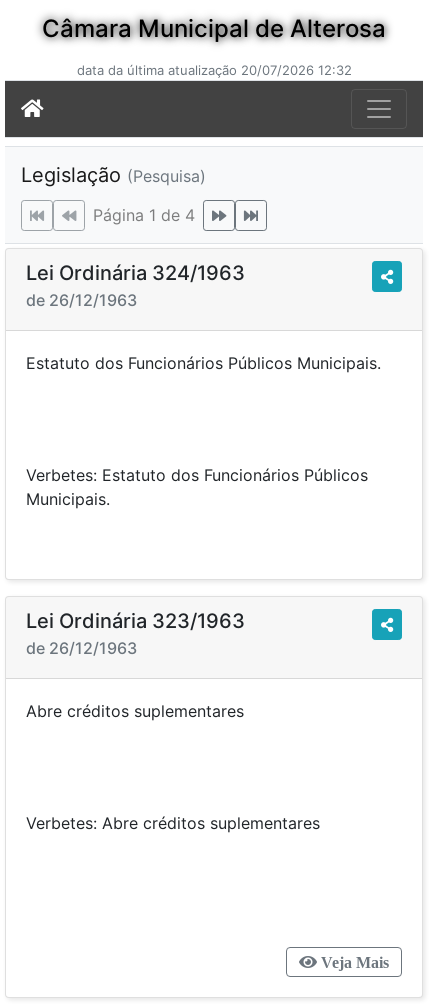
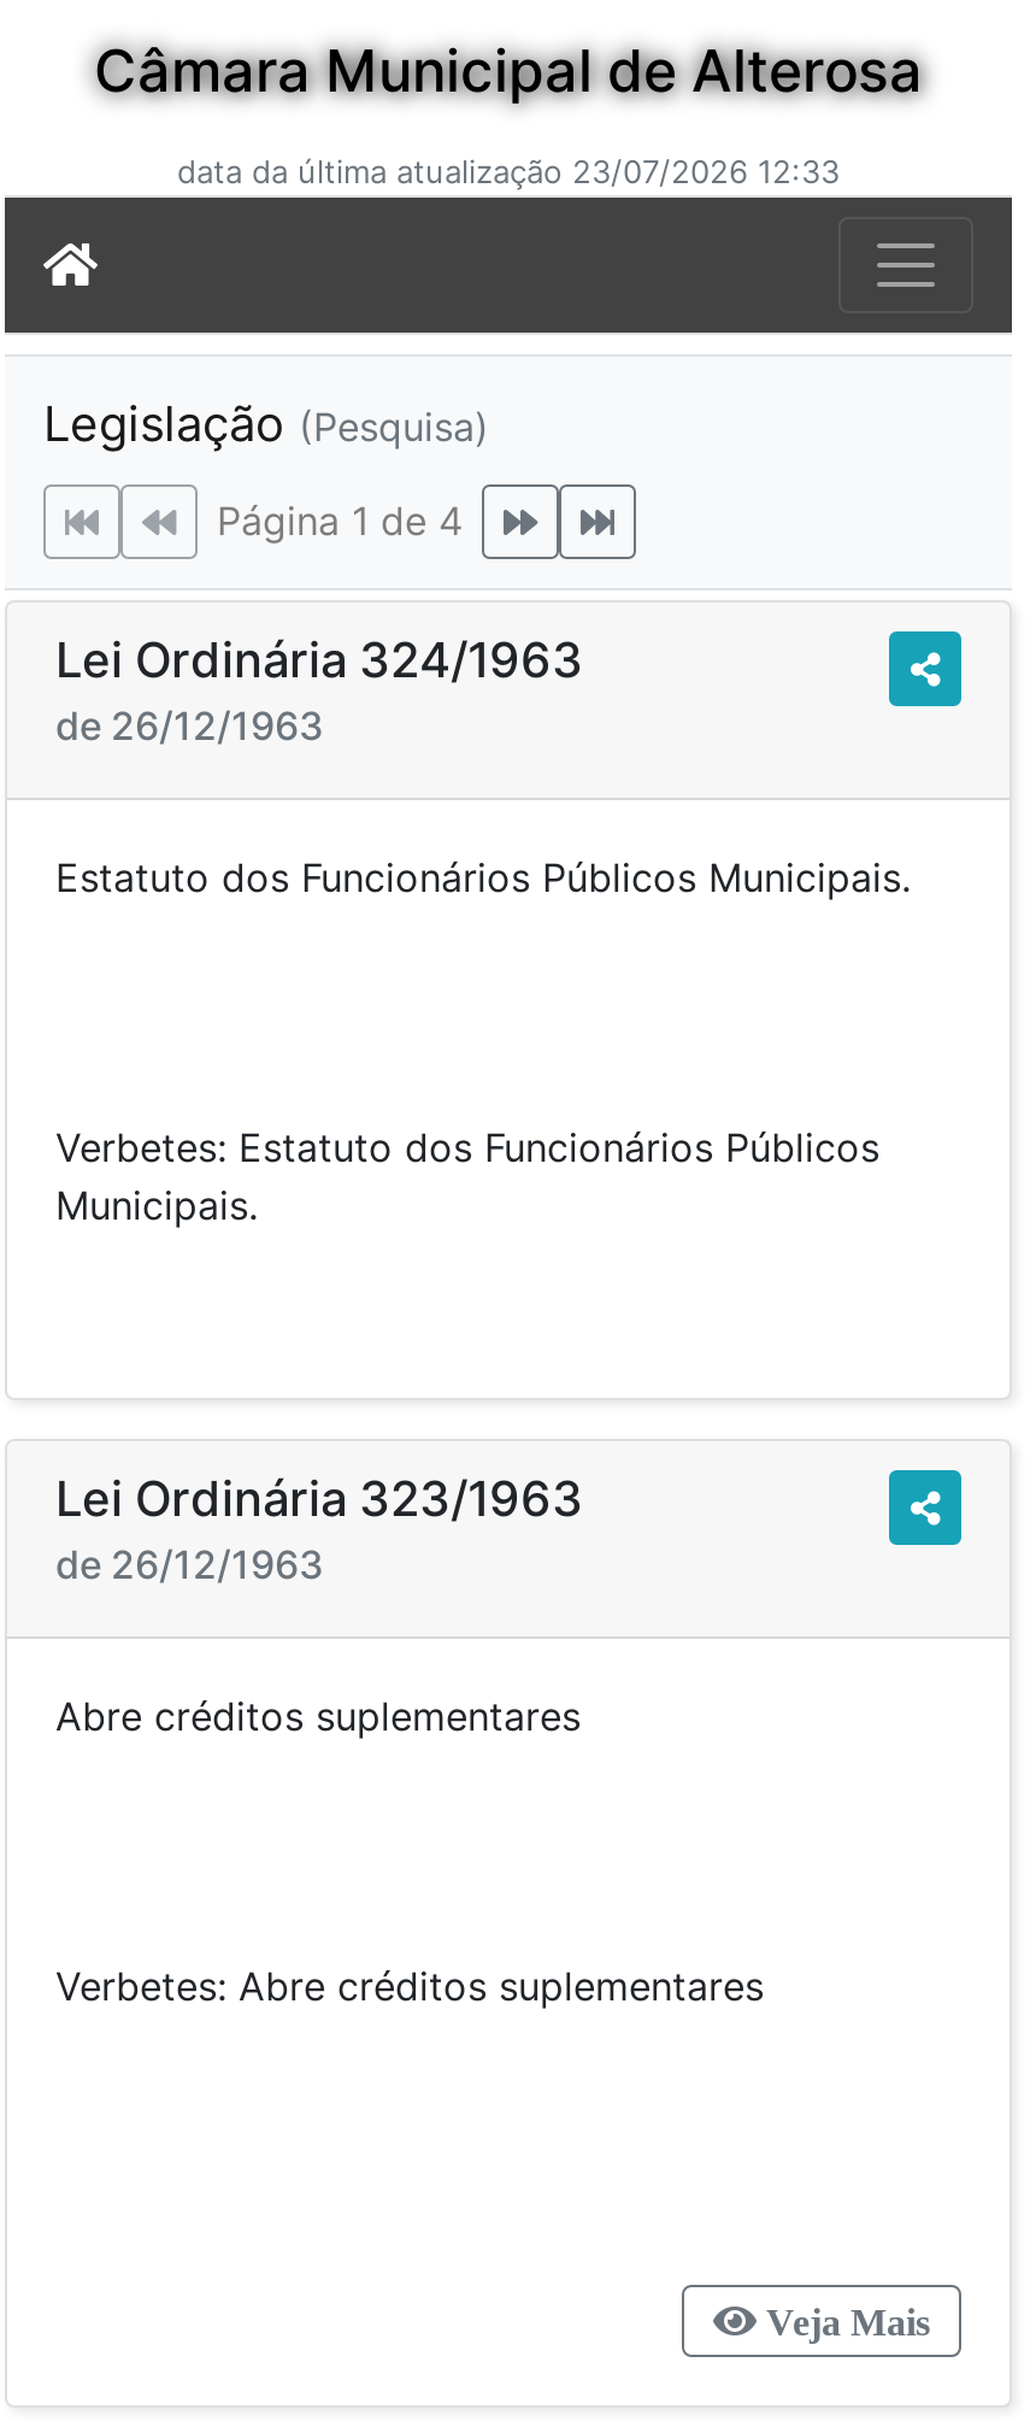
[76,62,351,78] data da última atualização 20/07/2026 12:32 -> [177,152,840,190] data da última atualização 23/07/2026 12:33

